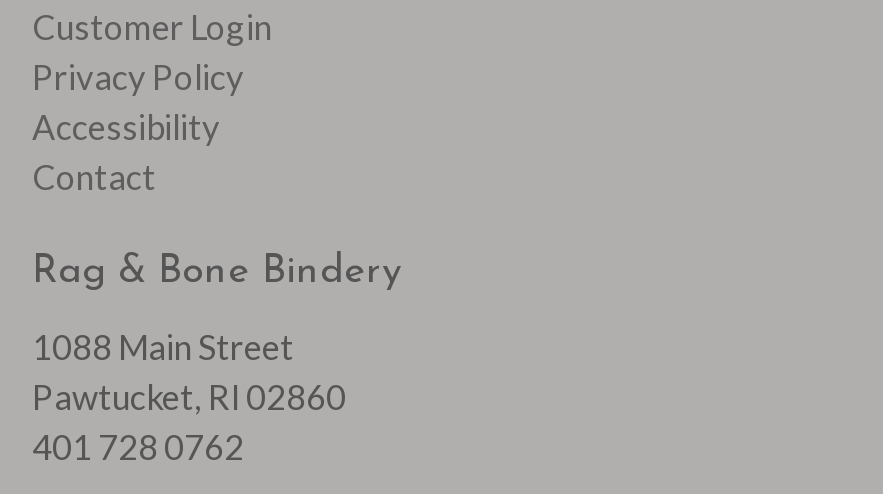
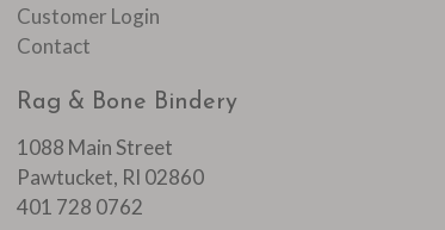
[32,56,244,148] Privacy Policy | Accessibility -> none

